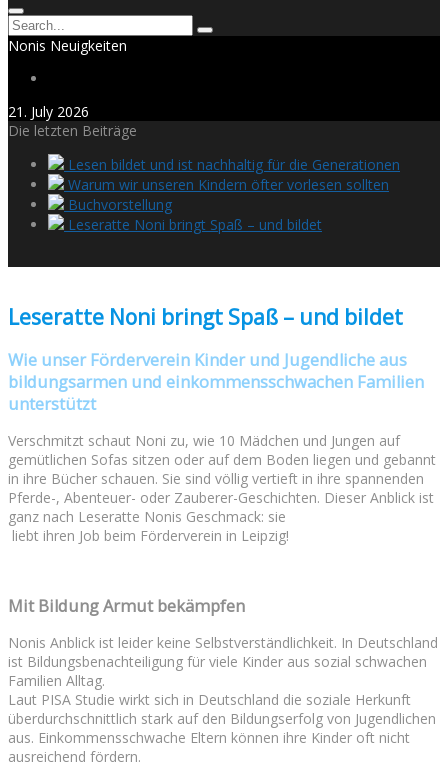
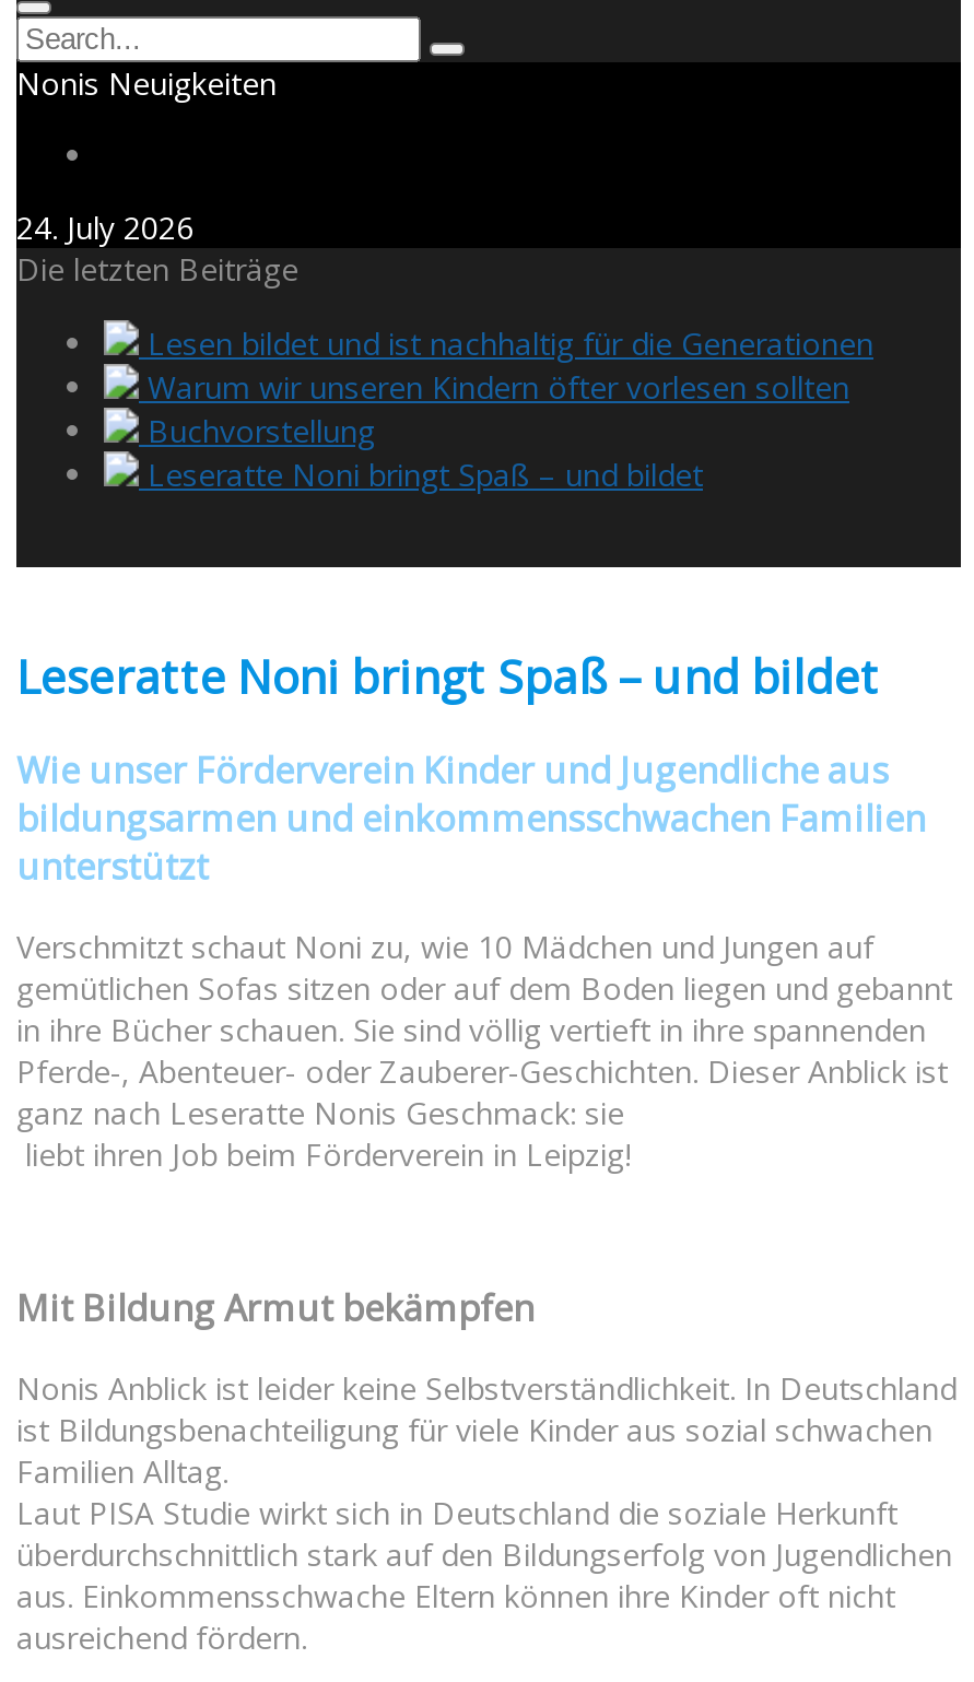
[8,102,89,121] 21. July 2026 -> [16,207,193,248] 24. July 2026

